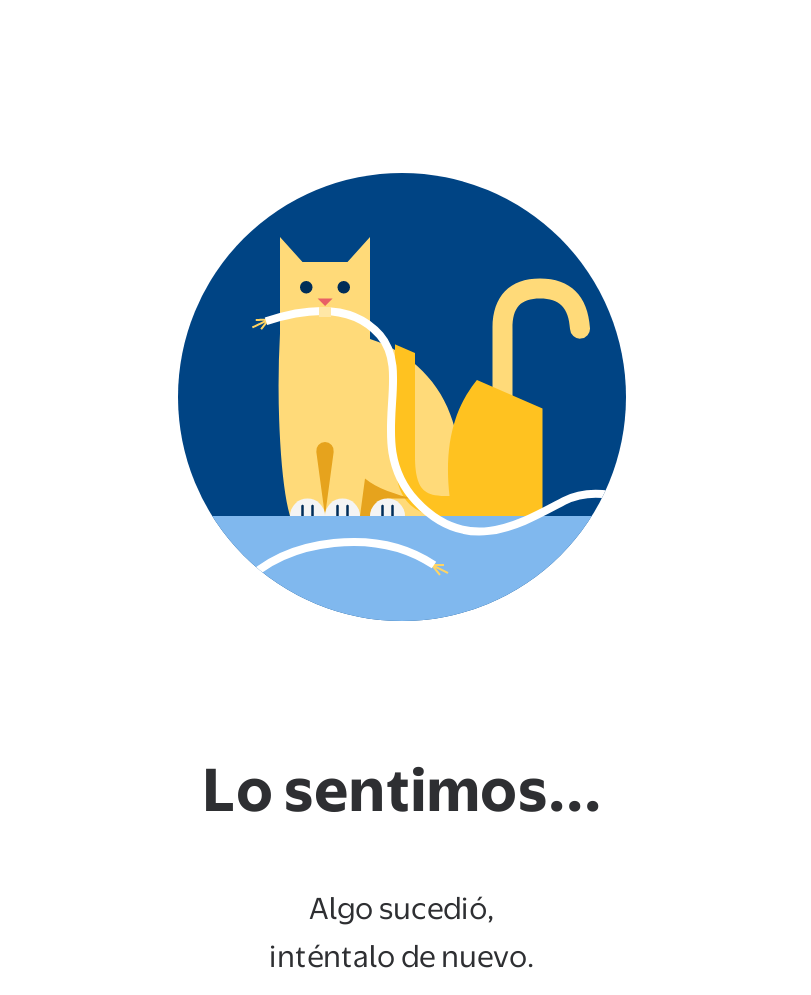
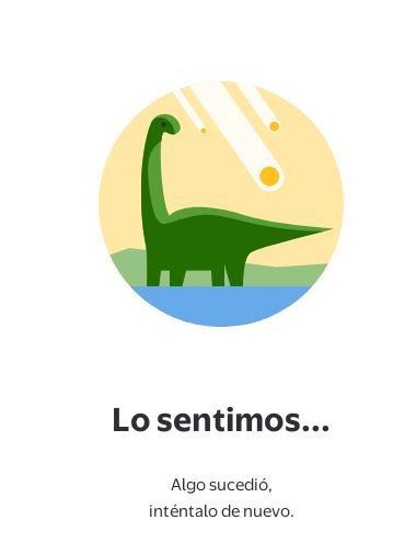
[176,171,628,577] [image] -> [99,81,344,302] [image]

